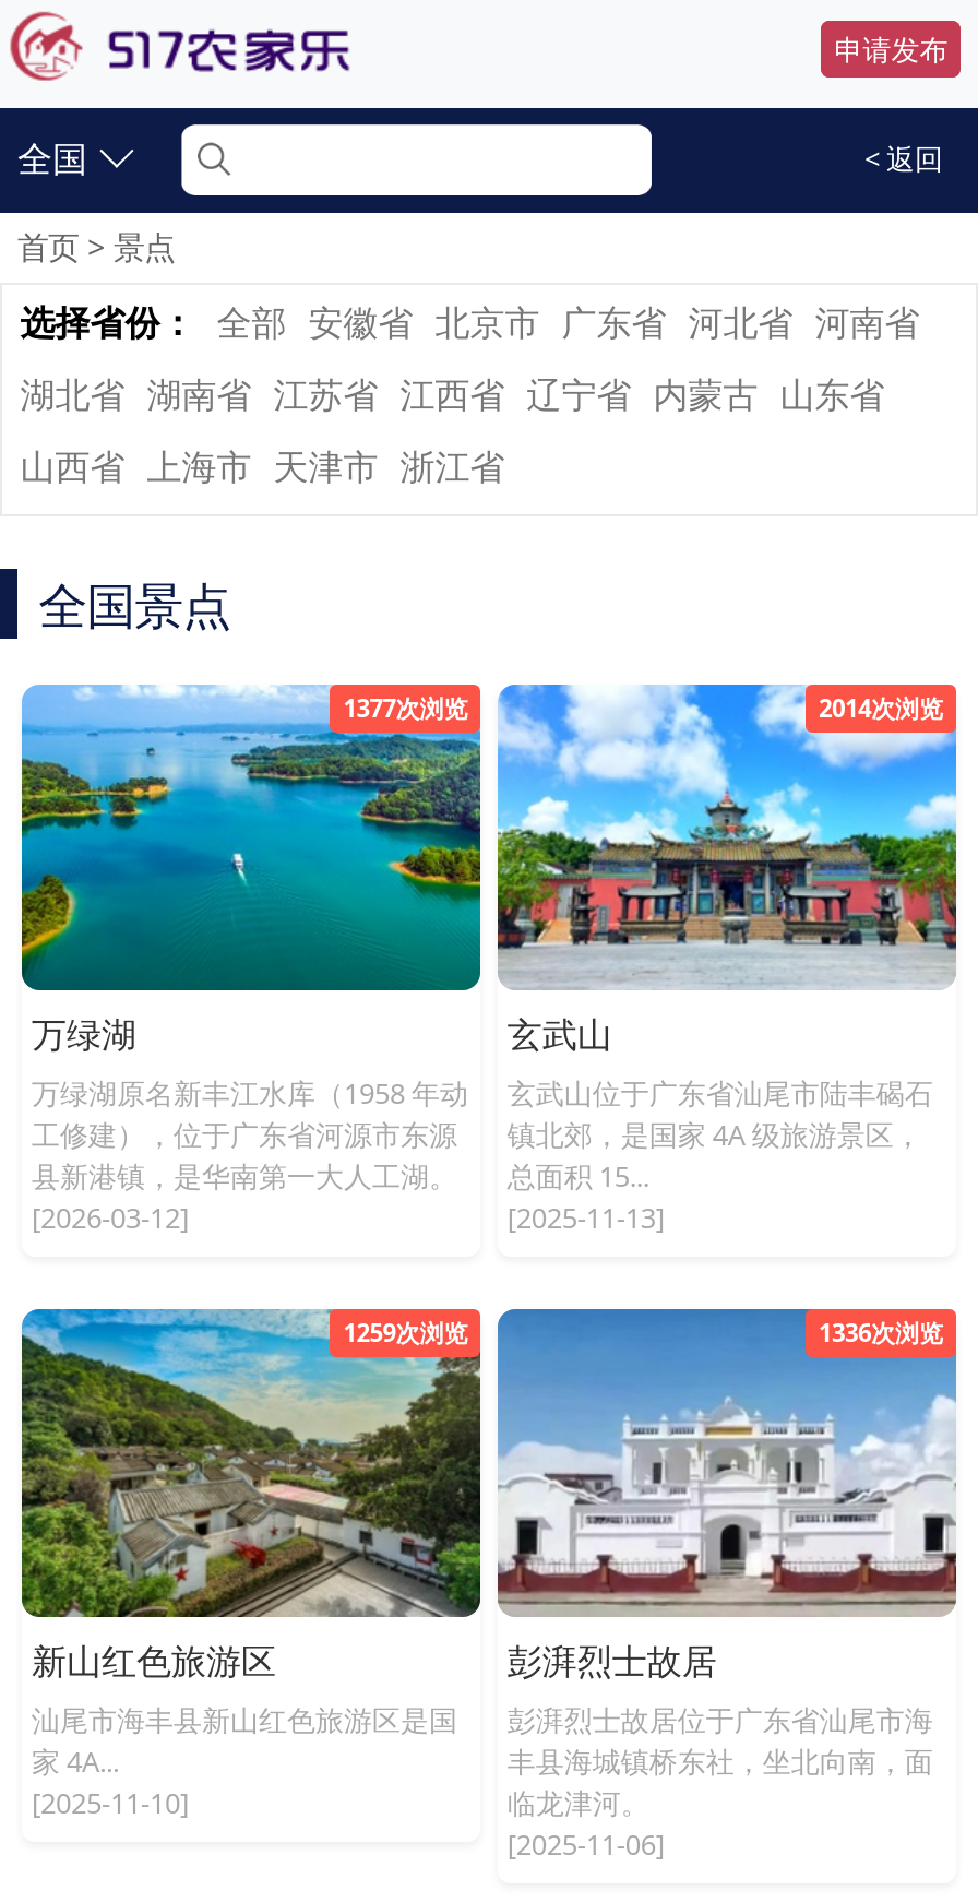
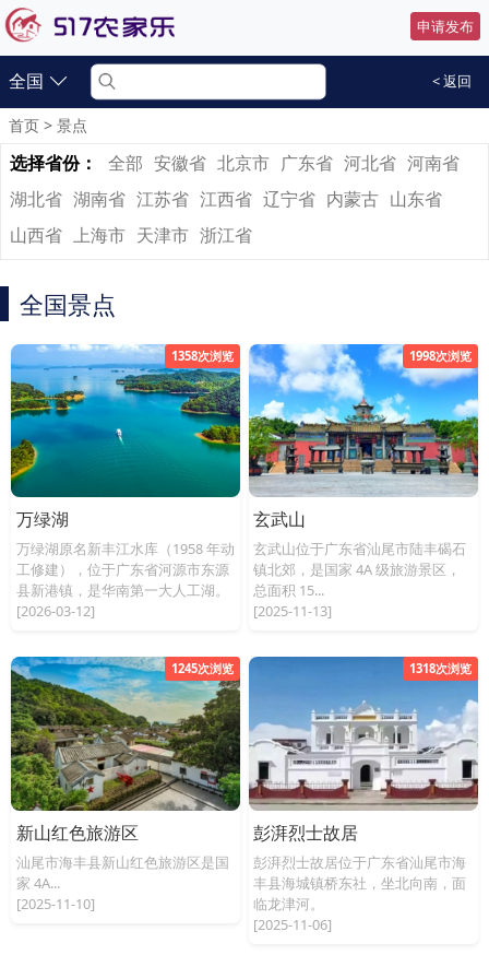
[343,690,468,723] 1377次浏览 -> [172,347,234,363] 1358次浏览
[819,690,943,723] 2014次浏览 -> [409,347,472,363] 1998次浏览
[343,1316,468,1349] 1259次浏览 -> [172,660,234,677] 1245次浏览
[819,1316,943,1349] 1336次浏览 -> [409,660,472,677] 1318次浏览

